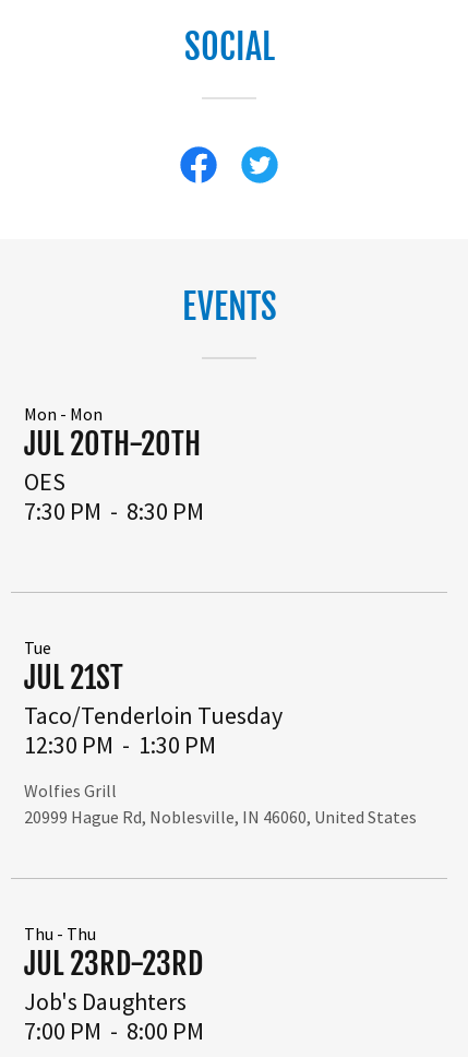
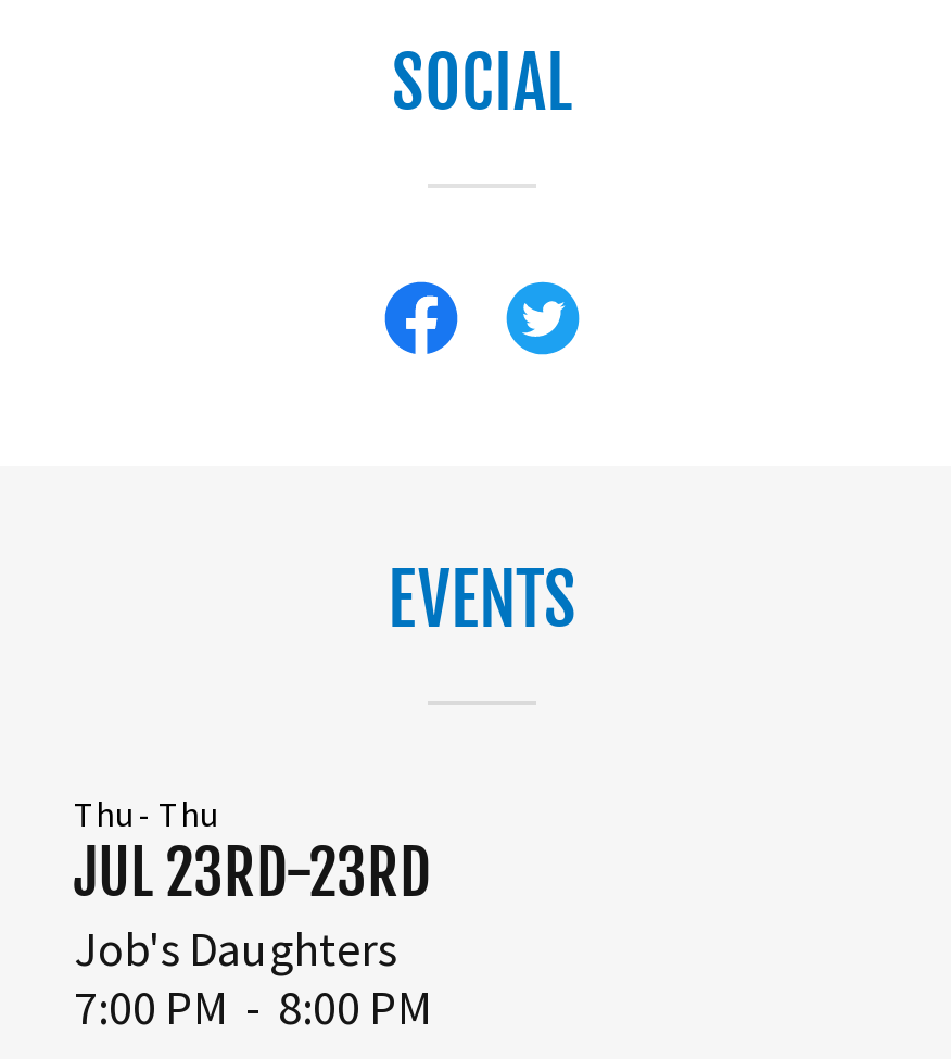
[24,403,204,526] Mon - Mon | JUL 20TH-20TH | OES | 7:30 PM - 8:30 PM -> none
[24,637,417,828] Tue | JUL 21ST | Taco/Tenderloin Tuesday | 12:30 PM - 1:30 PM | Wolfies Grill | 20999 Hague Rd, Noblesville, IN 46060, United States -> none

